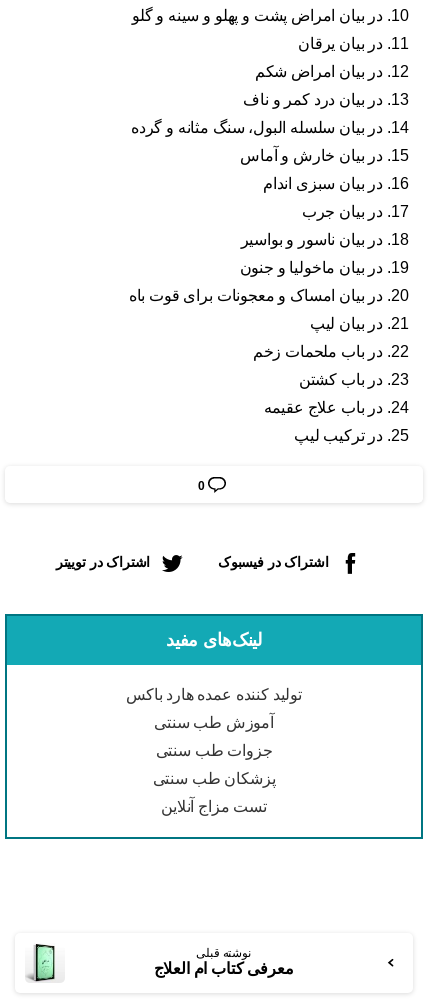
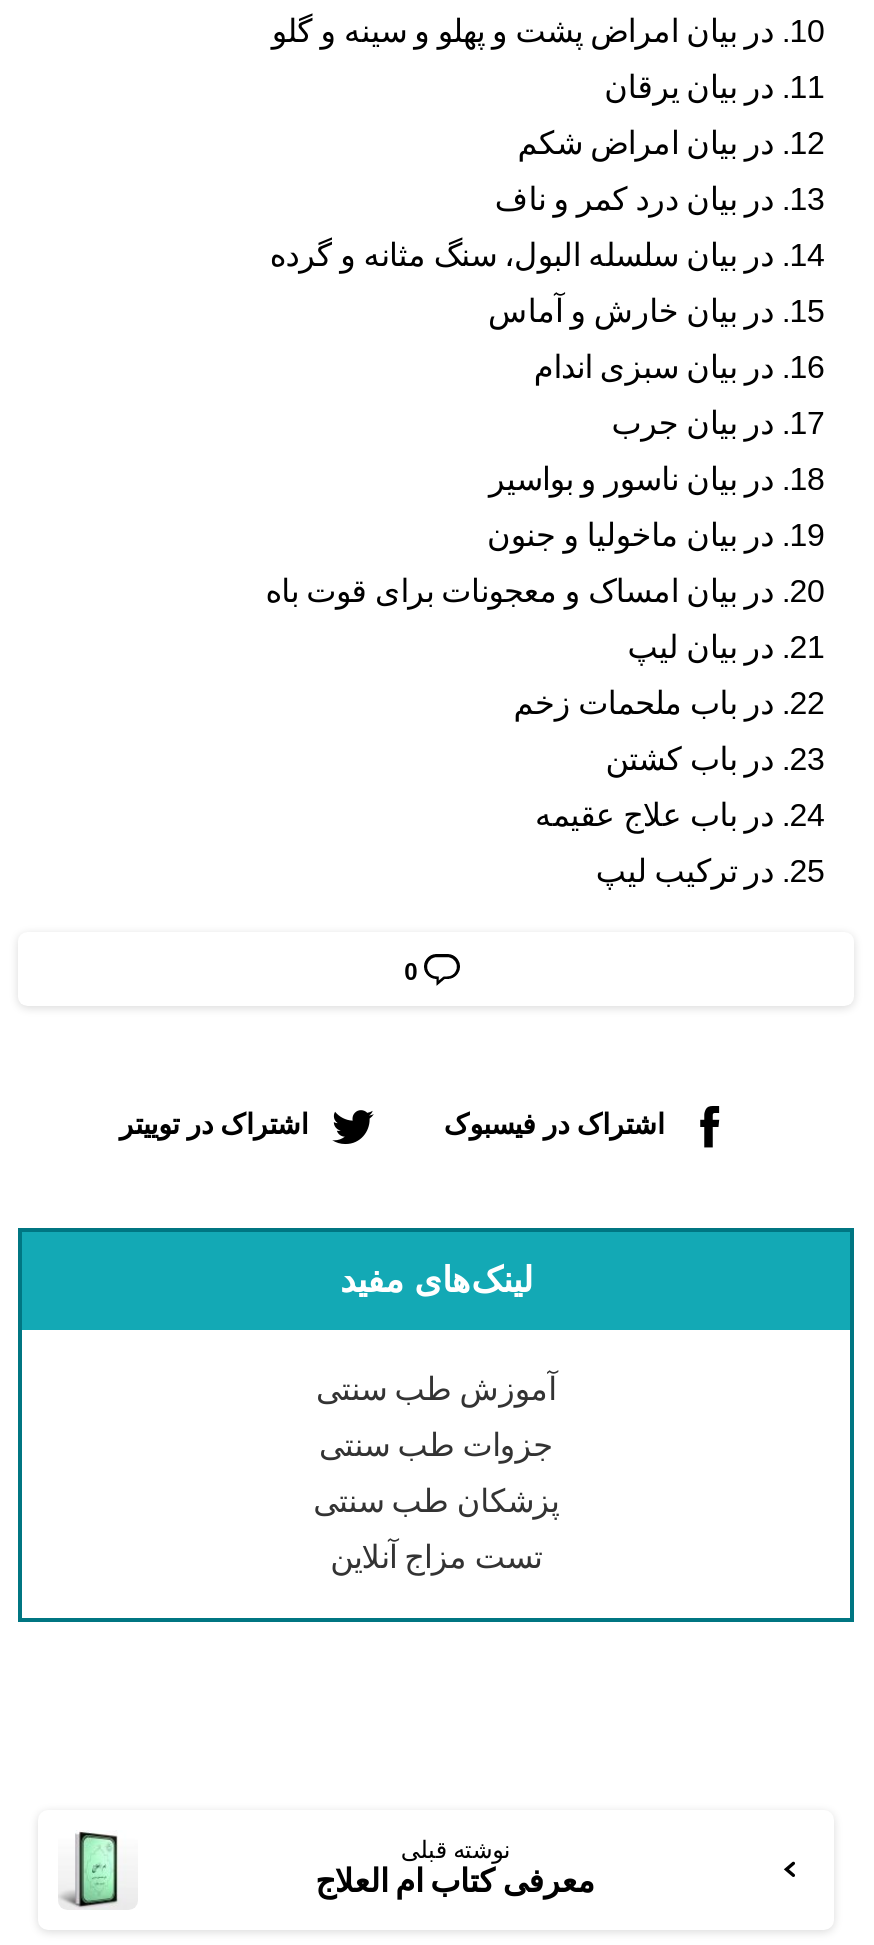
[126,686,302,703] تولید کننده عمده هارد باکس -> none

